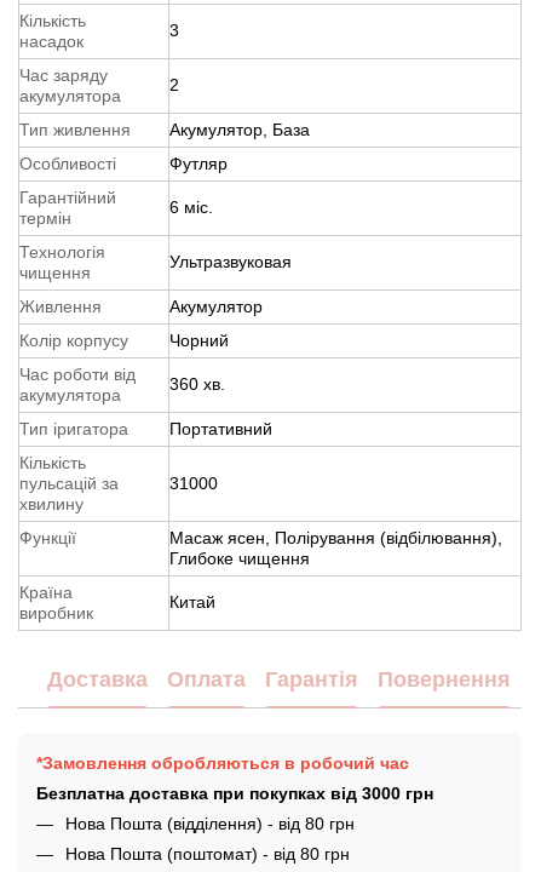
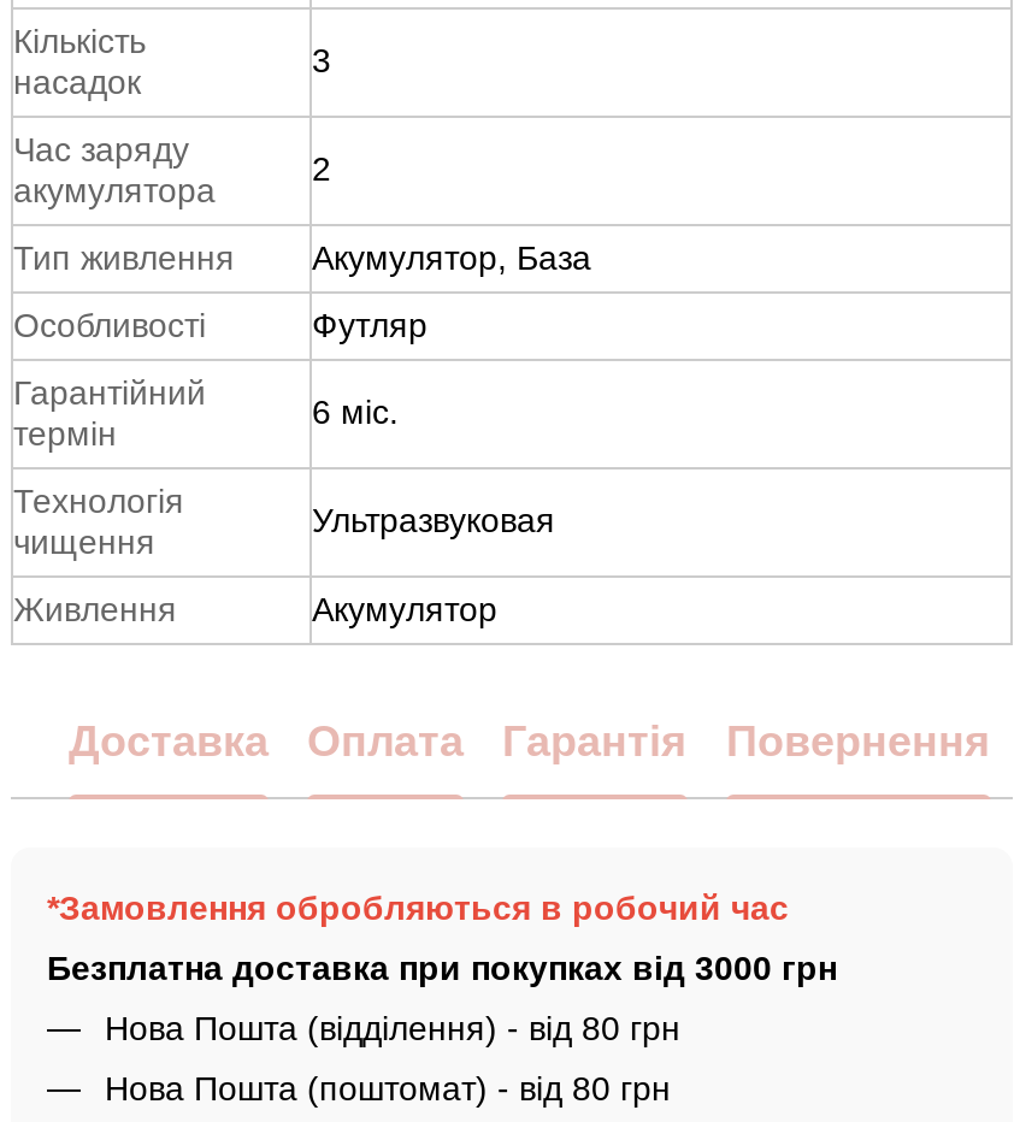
[19,331,229,405] Колір корпусу | Чорний | Час роботи від | акумулятора -> none
[19,375,272,514] 360 хв. | Тип іригатора | Портативний | Кількість | пульсацій за | хвилину -> none
[19,474,502,623] 31000 | Функції | Масаж ясен, Полірування (відбілювання), | Глибоке чищення | Країна | виробник -> none
[169,593,215,612] Китай -> none

